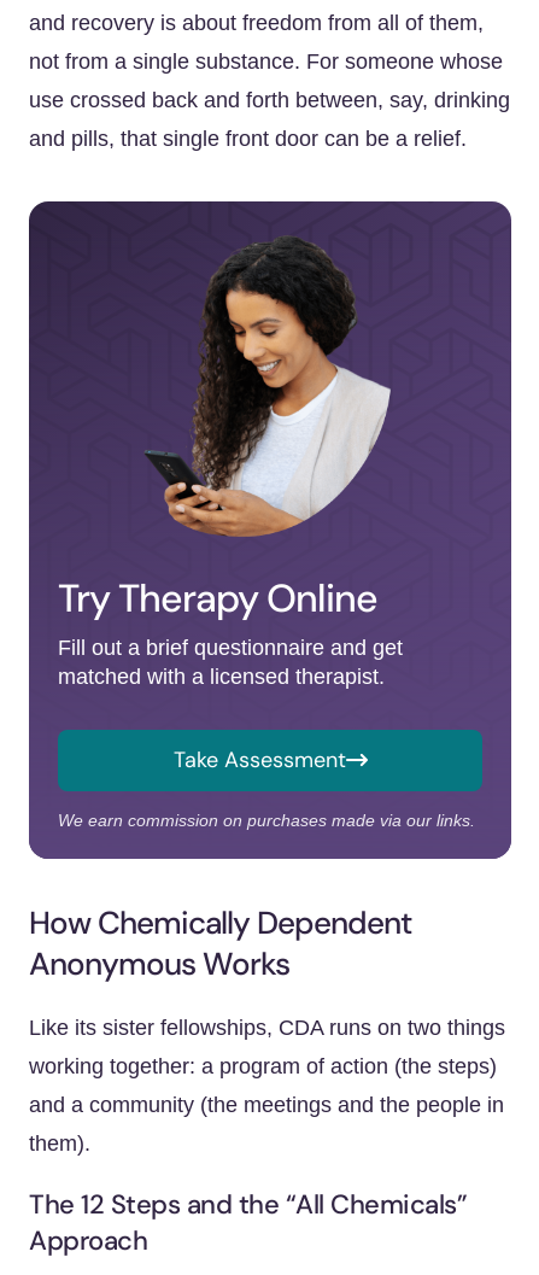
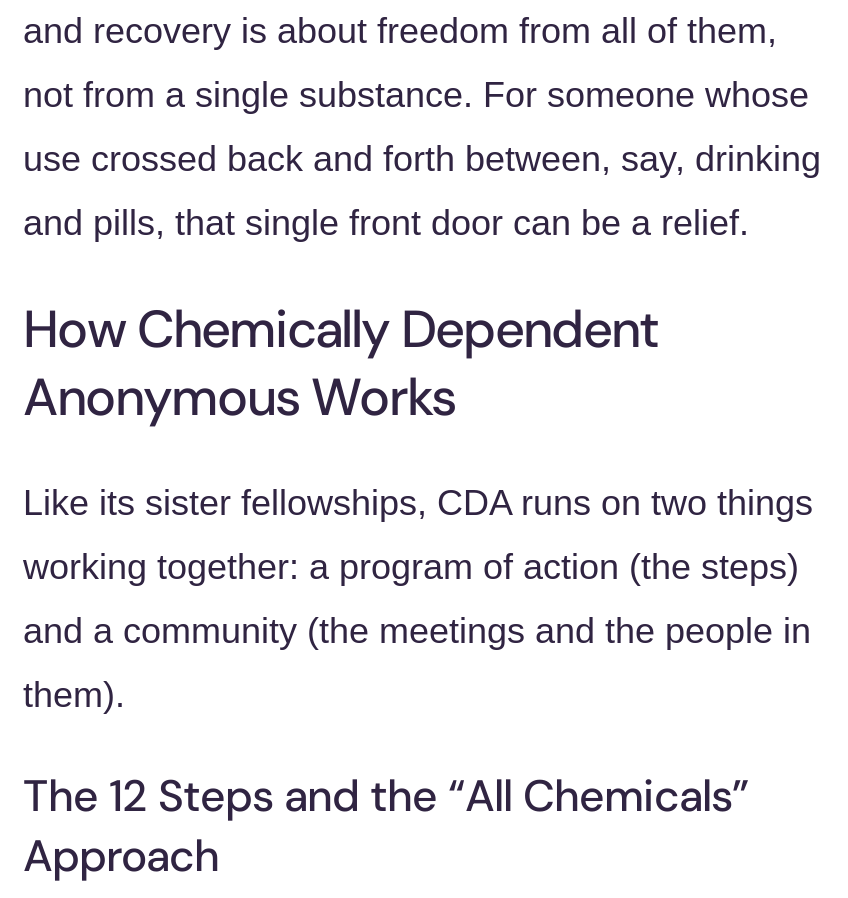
[28,200,512,860] [image] | Try Therapy Online | Fill out a brief questionnaire and get | matched with a licensed therapist. | Take Assessment | We earn commission on purchases made via our links. -> none

